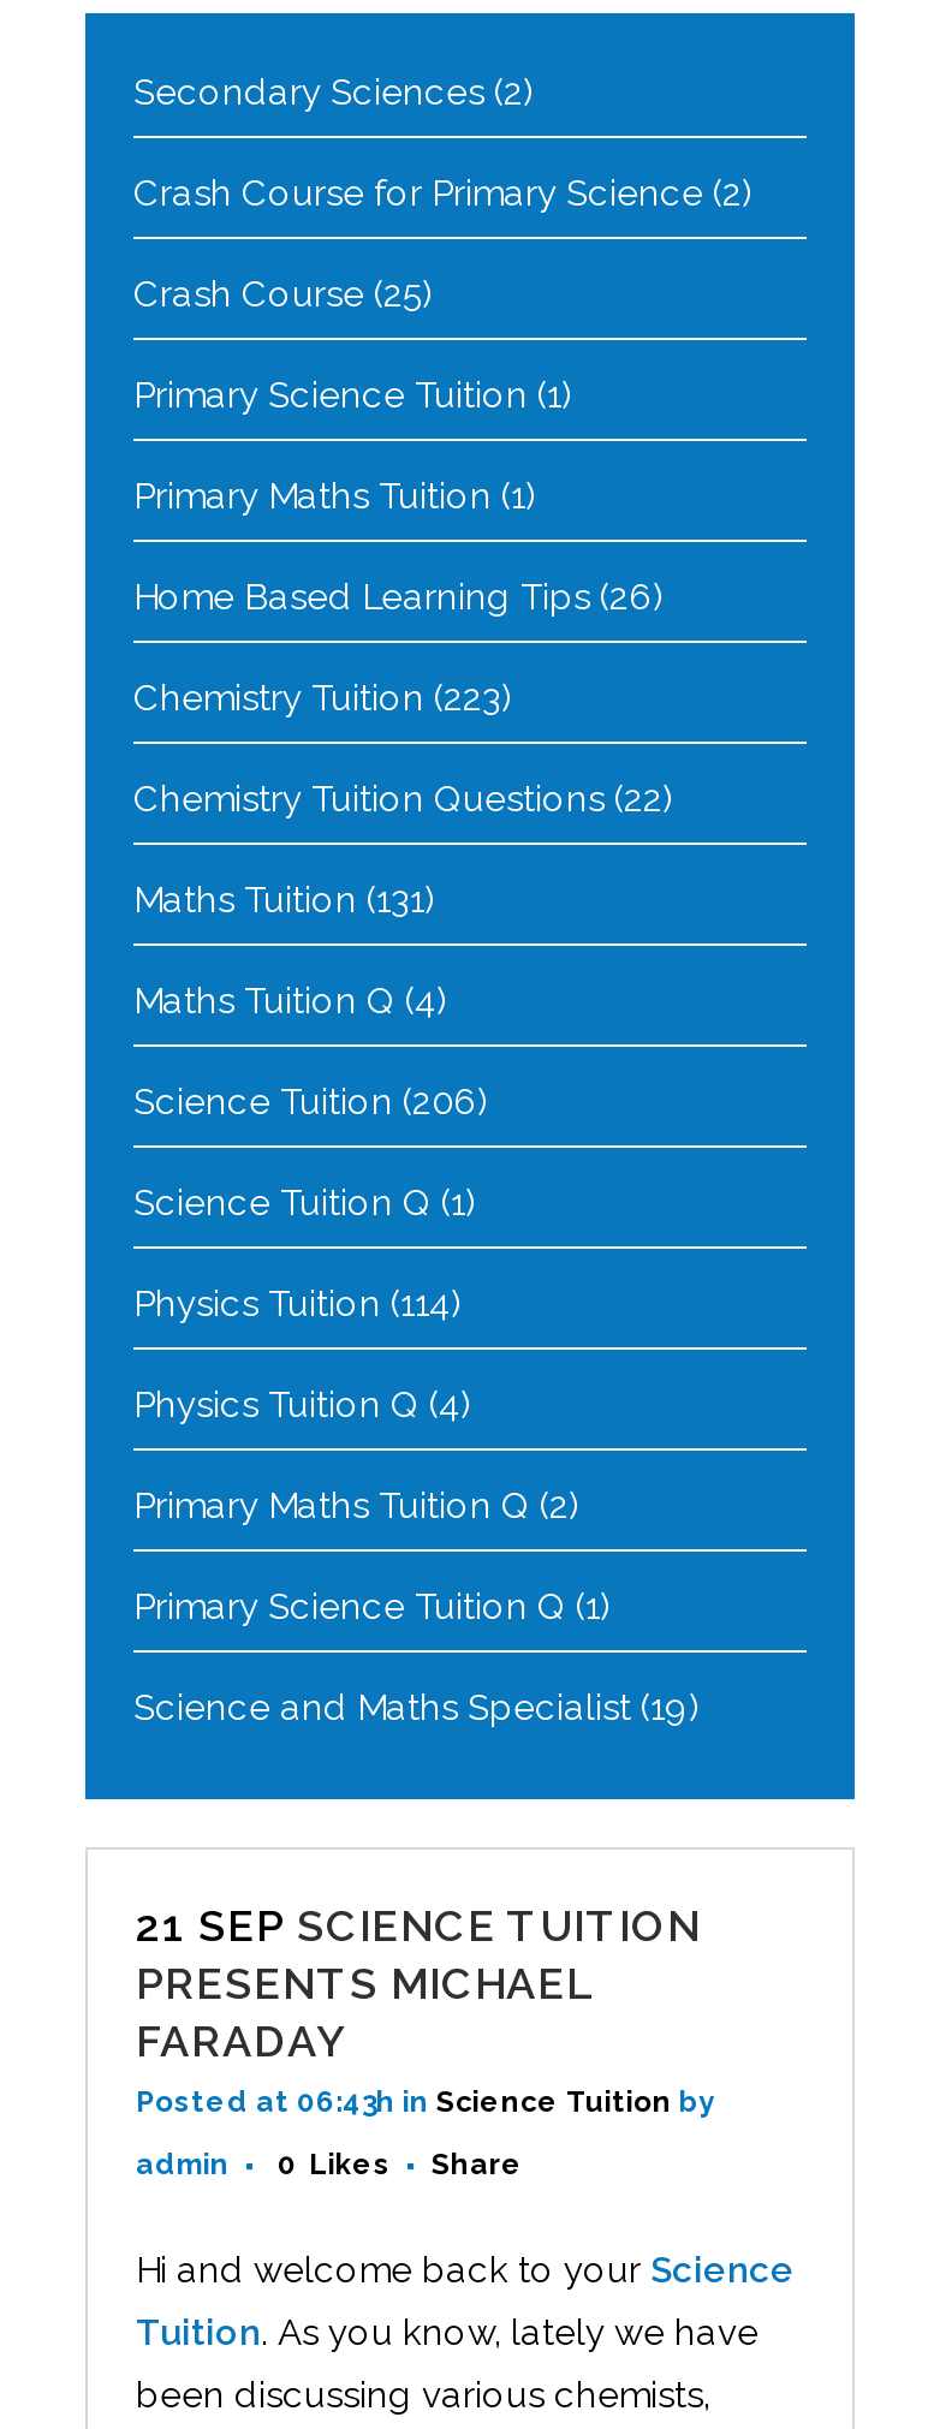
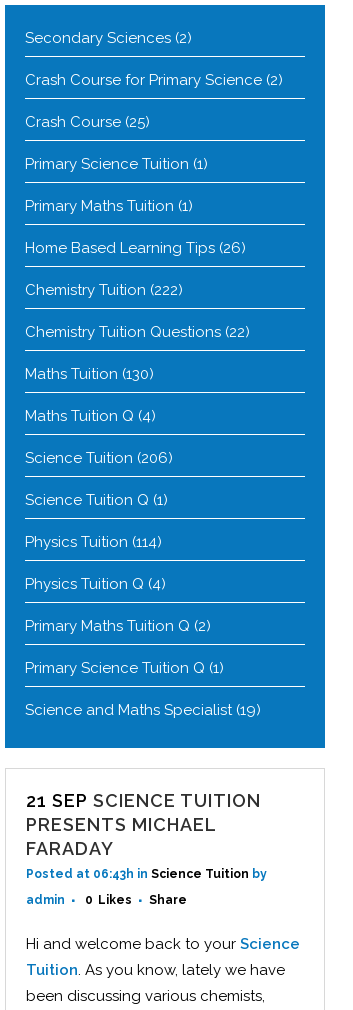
[133,677,513,720] Chemistry Tuition (223) -> [25,281,183,299] Chemistry Tuition (222)
[133,879,436,922] Maths Tuition (131) -> [25,365,154,383] Maths Tuition (130)

